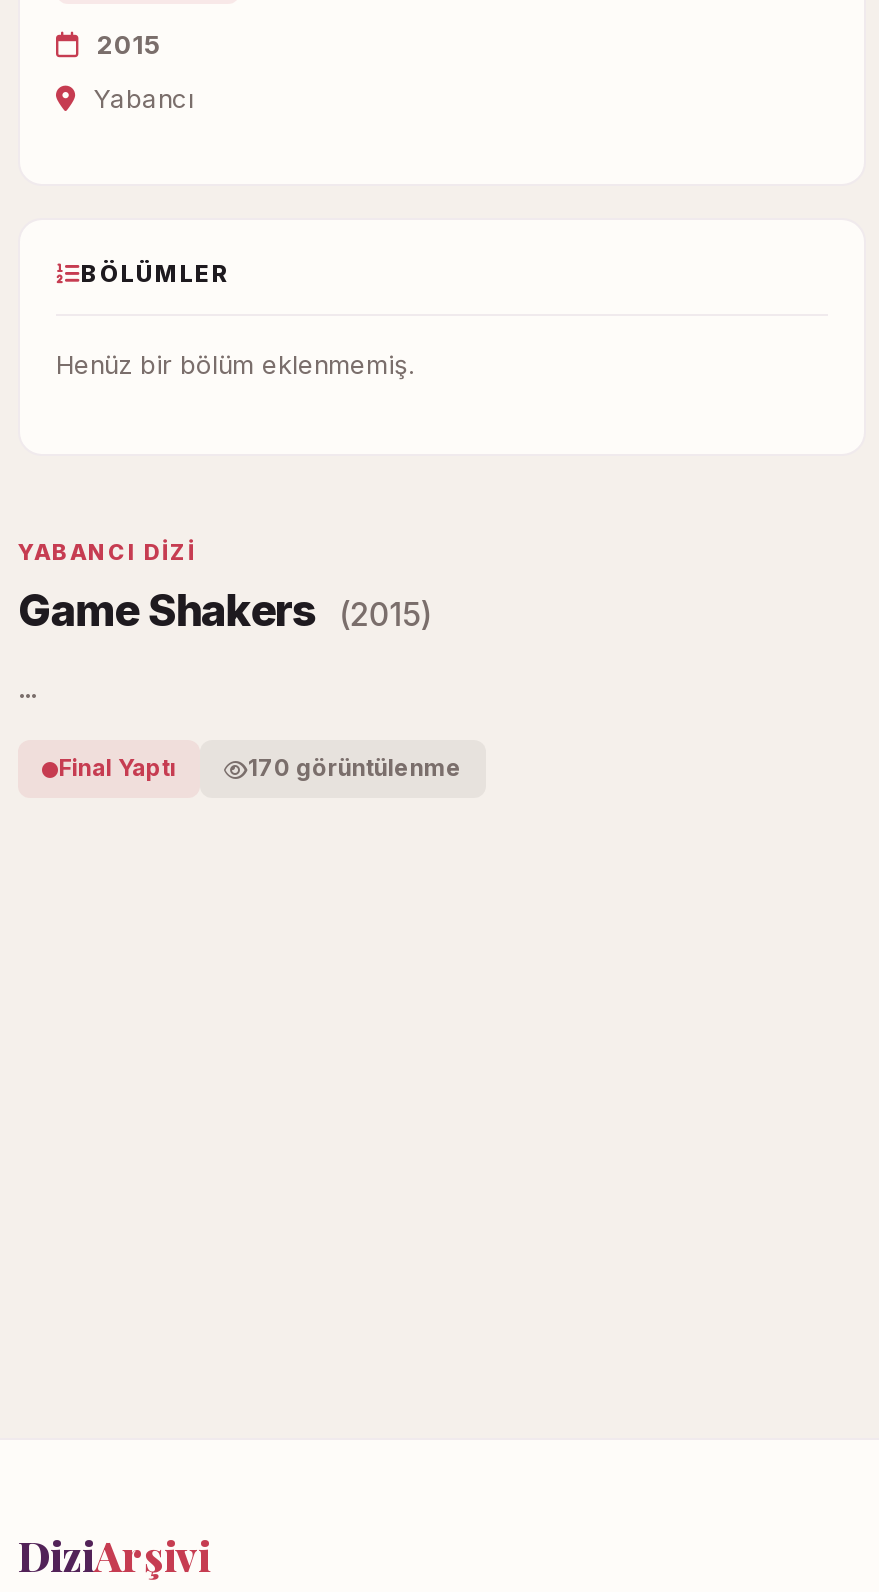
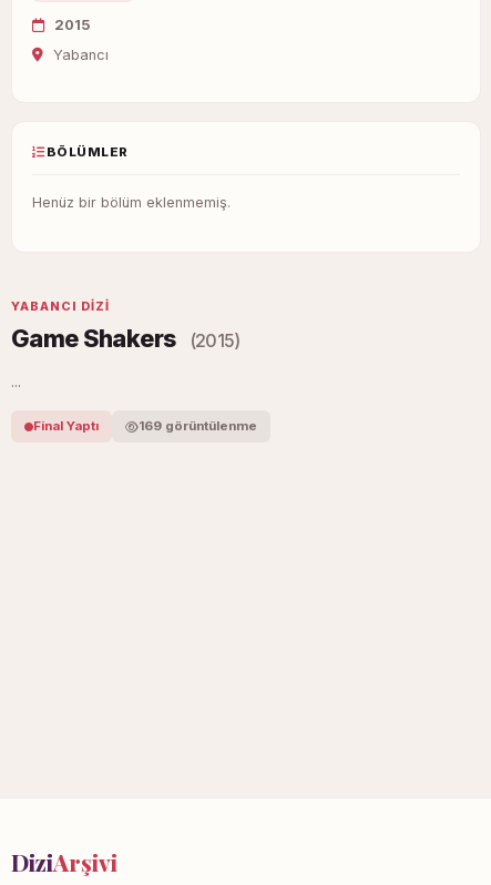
[248,755,462,783] 170 görüntülenme -> [139,419,257,434] 169 görüntülenme

